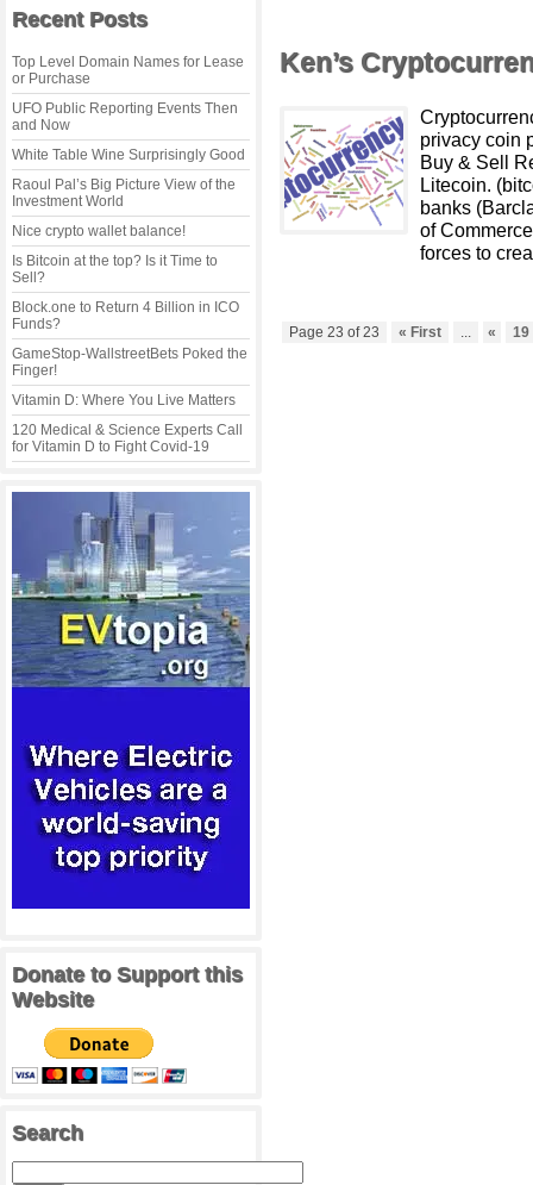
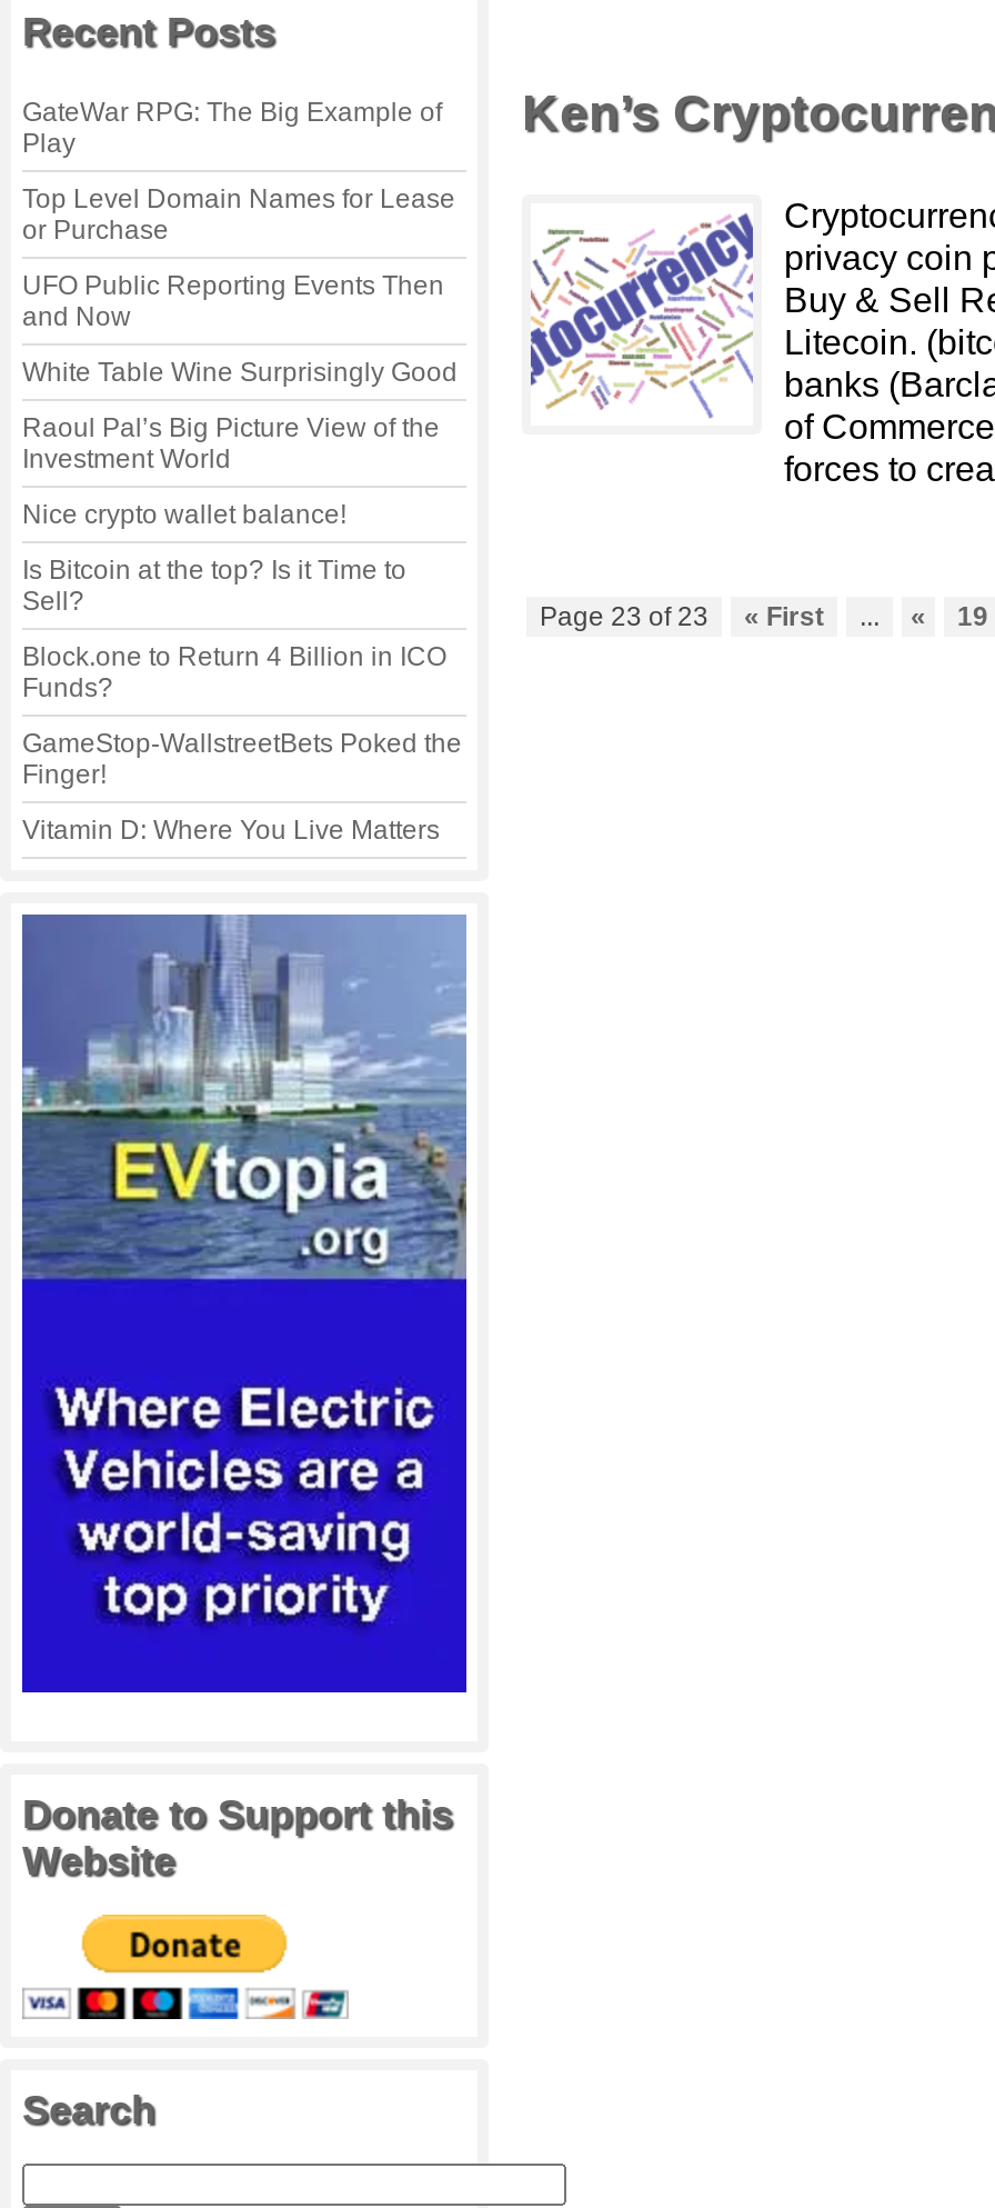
moved [12,54,247,408] -> [22,183,462,846]: Top Level Domain Names for Lease | or Purchase | UFO Public Reporting Events Then | ... | Finger! | Vitamin D: Where You Live Matters
none -> [22,97,442,159] GateWar RPG: The Big Example of | Play
[12,422,243,455] 120 Medical & Science Experts Call | for Vitamin D to Fight Covid-19 -> none

